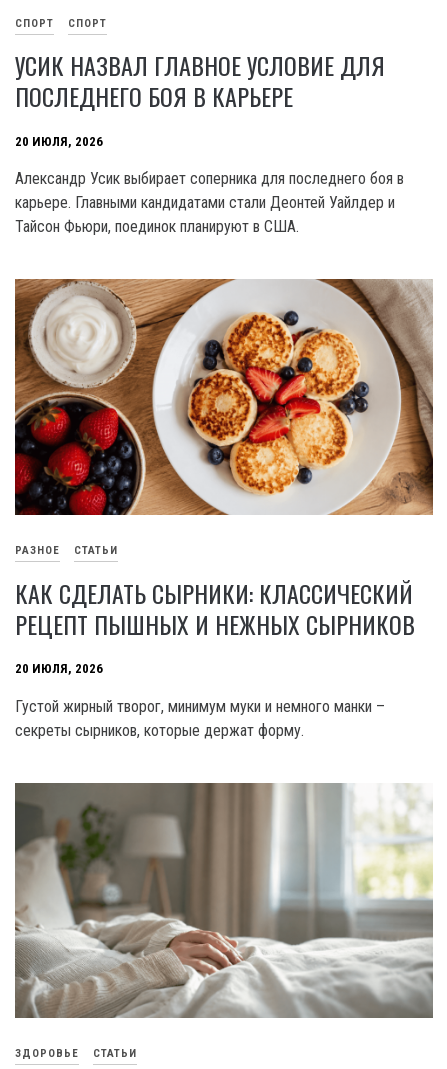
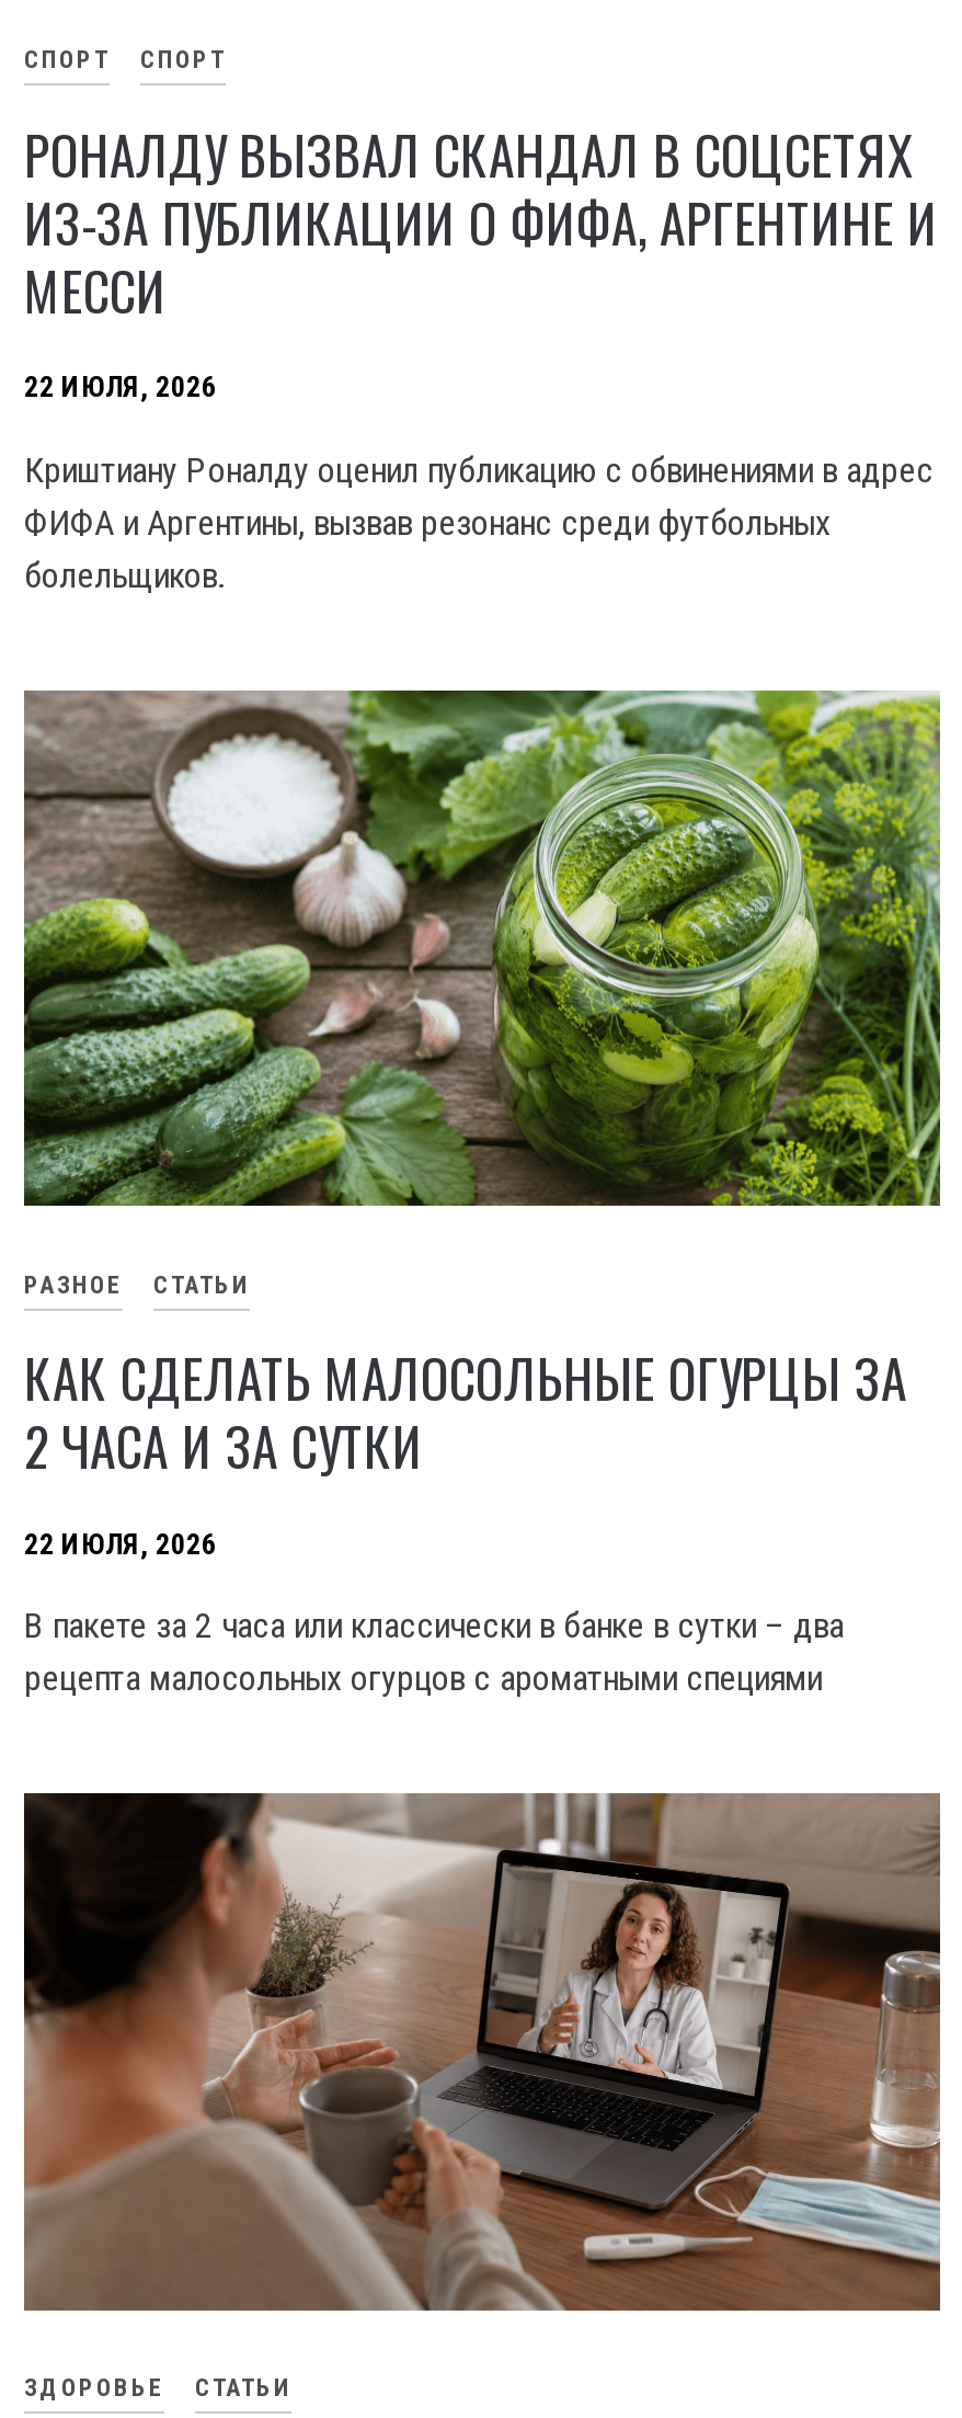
[15,47,385,114] УСИК НАЗВАЛ ГЛАВНОЕ УСЛОВИЕ ДЛЯ | ПОСЛЕДНЕГО БОЯ В КАРЬЕРЕ -> [24,115,938,330] РОНАЛДУ ВЫЗВАЛ СКАНДАЛ В СОЦСЕТЯХ | ИЗ-ЗА ПУБЛИКАЦИИ О ФИФА, АРГЕНТИНЕ И | МЕССИ
[15,134,103,149] 20 ИЮЛЯ, 2026 -> [24,372,217,405] 22 ИЮЛЯ, 2026
[15,169,404,236] Александр Усик выбирает соперника для последнего боя в | карьере. Главными кандидатами стали Деонтей Уайлдер и | Тайсон Фьюри, поединок планируют в США. -> [24,450,934,597] Криштиану Роналду оценил публикацию с обвинениями в адрес | ФИФА и Аргентины, вызвав резонанс среди футбольных | болельщиков.
[14,278,433,516] [image] -> [22,688,942,1208] [image]
[15,574,415,641] КАК СДЕЛАТЬ СЫРНИКИ: КЛАССИЧЕСКИЙ | РЕЦЕПТ ПЫШНЫХ И НЕЖНЫХ СЫРНИКОВ -> [24,1339,907,1485] КАК СДЕЛАТЬ МАЛОСОЛЬНЫЕ ОГУРЦЫ ЗА | 2 ЧАСА И ЗА СУТКИ
[15,661,103,676] 20 ИЮЛЯ, 2026 -> [24,1528,217,1561] 22 ИЮЛЯ, 2026
[15,696,385,739] Густой жирный творог, минимум муки и немного манки – | секреты сырников, которые держат форму. -> [24,1606,844,1700] В пакете за 2 часа или классически в банке в сутки – два | рецепта малосольных огурцов с ароматными специями
[14,782,433,1018] [image] -> [24,1791,942,2311] [image]

